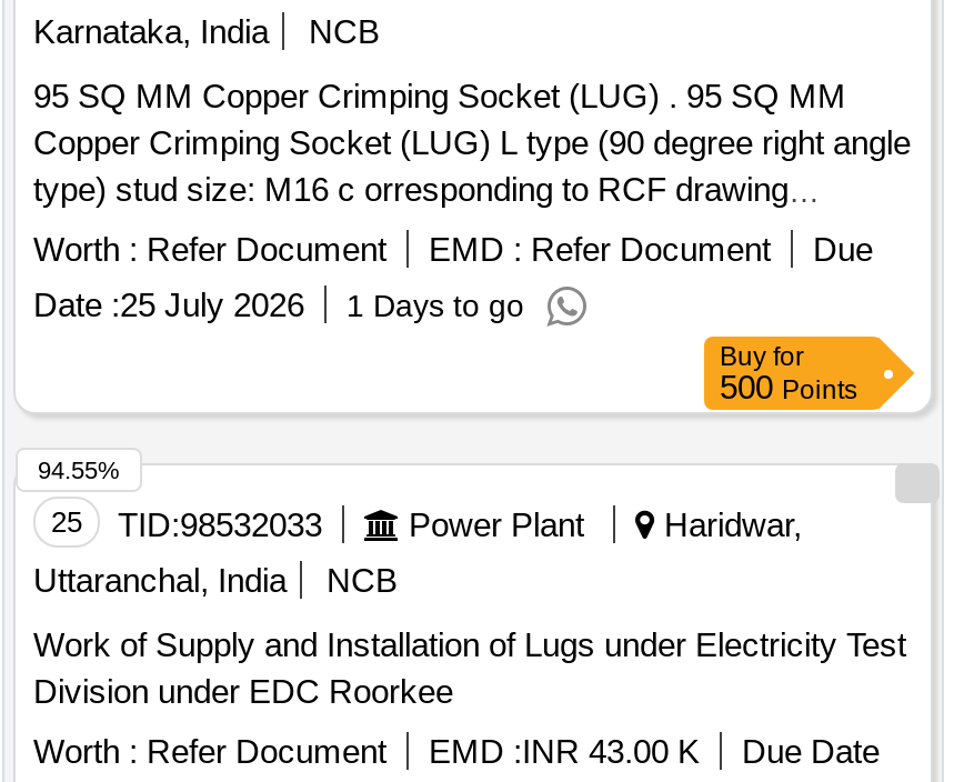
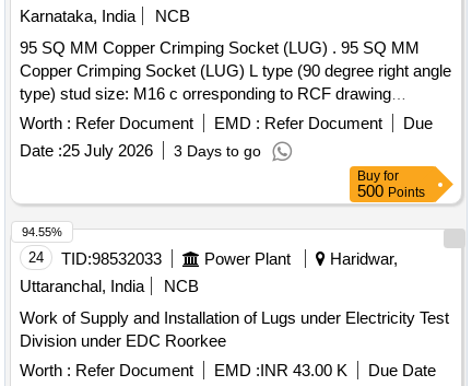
[33,286,524,324] Date : 25 July 2026 1 Days to go -> [20,141,261,160] Date : 25 July 2026 3 Days to go
[51,506,322,544] 25 TID:98532033 -> [28,250,162,268] 24 TID:98532033

